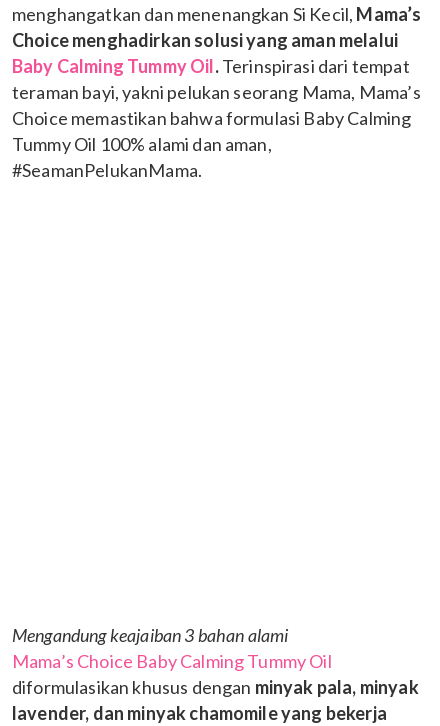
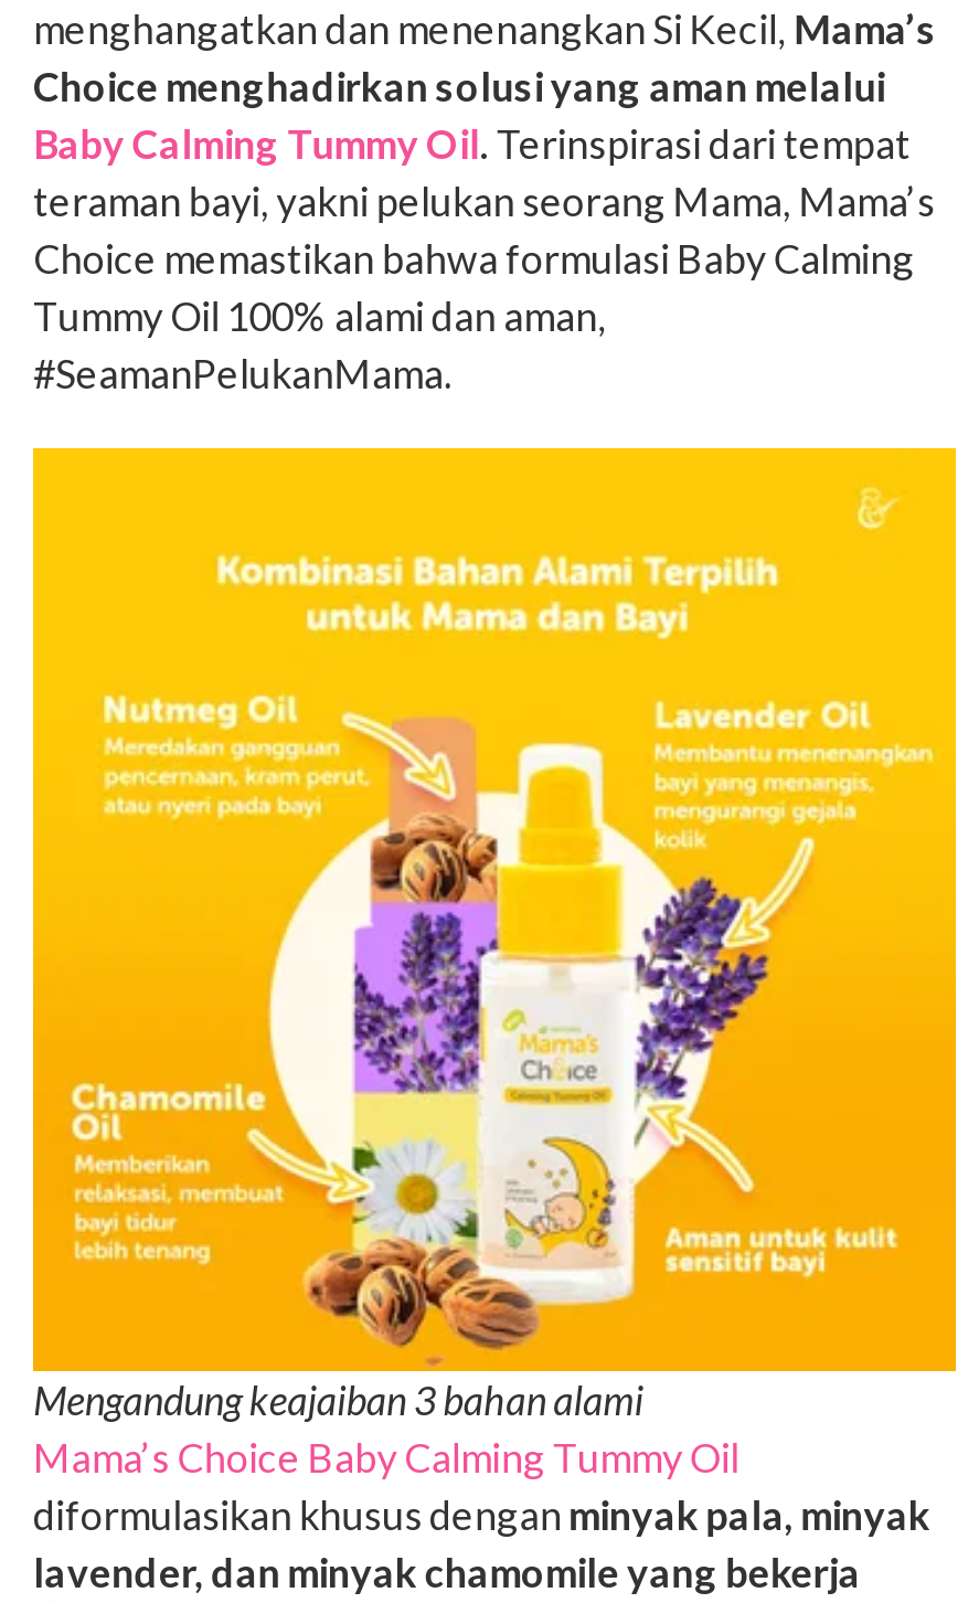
none -> [31,446,958,1373] [image]

